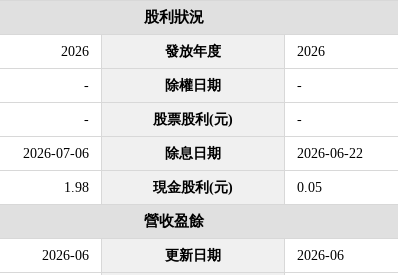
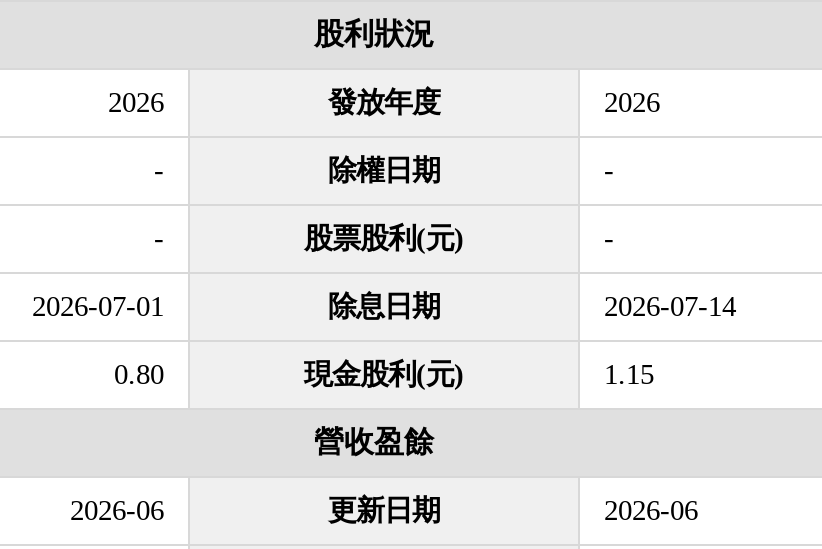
[23,145,89,161] 2026-07-06 -> [32,290,164,322] 2026-07-01
[297,145,363,161] 2026-06-22 -> [604,290,736,322] 2026-07-14
[64,179,89,195] 1.98 -> [114,358,164,390] 0.80
[297,179,322,195] 0.05 -> [604,358,654,390] 1.15

